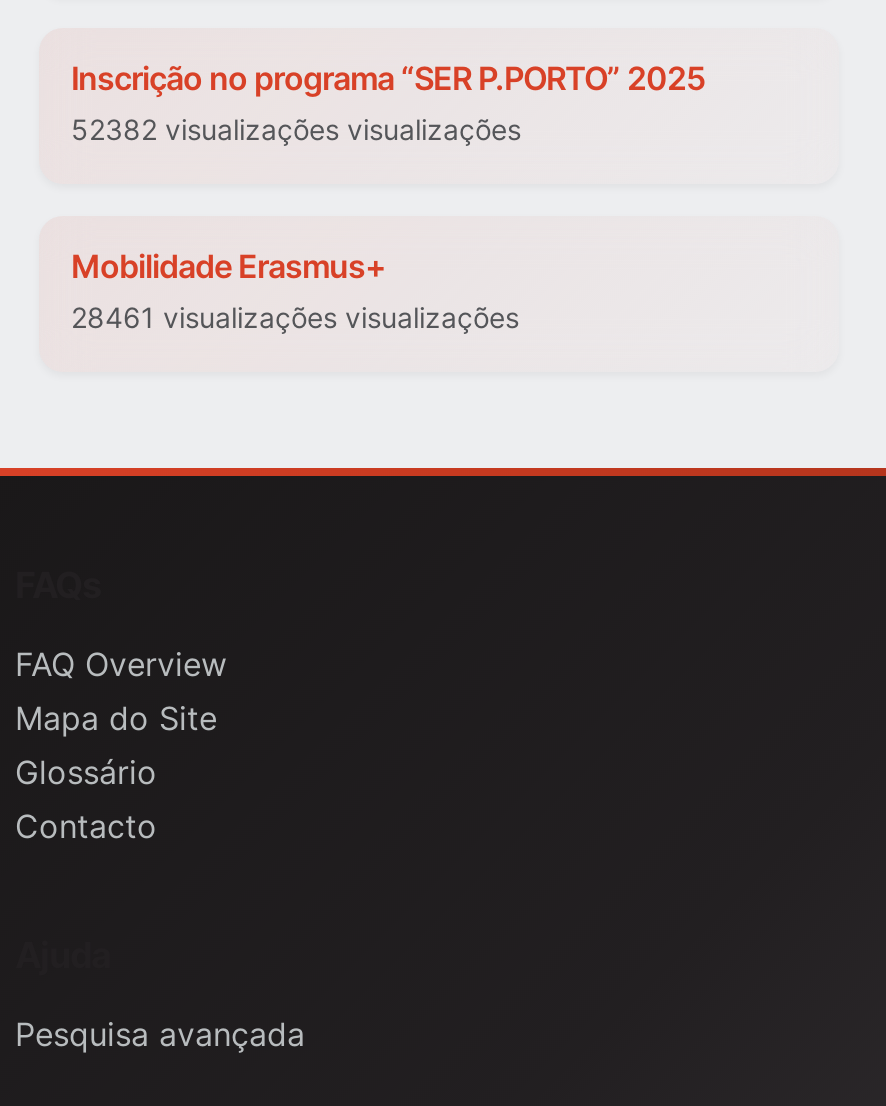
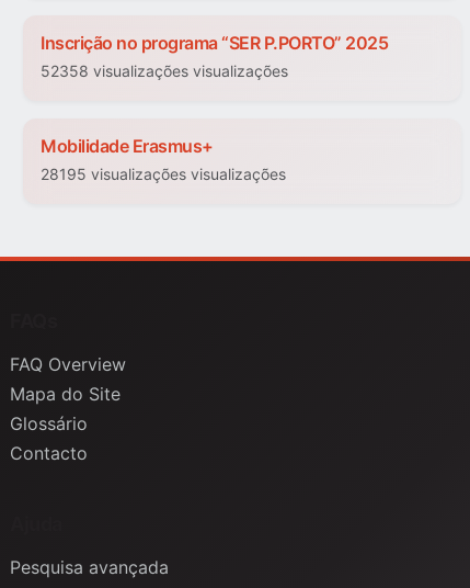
[71,113,521,147] 52382 visualizações visualizações -> [41,62,288,81] 52358 visualizações visualizações
[71,301,519,335] 28461 visualizações visualizações -> [41,165,286,184] 28195 visualizações visualizações

